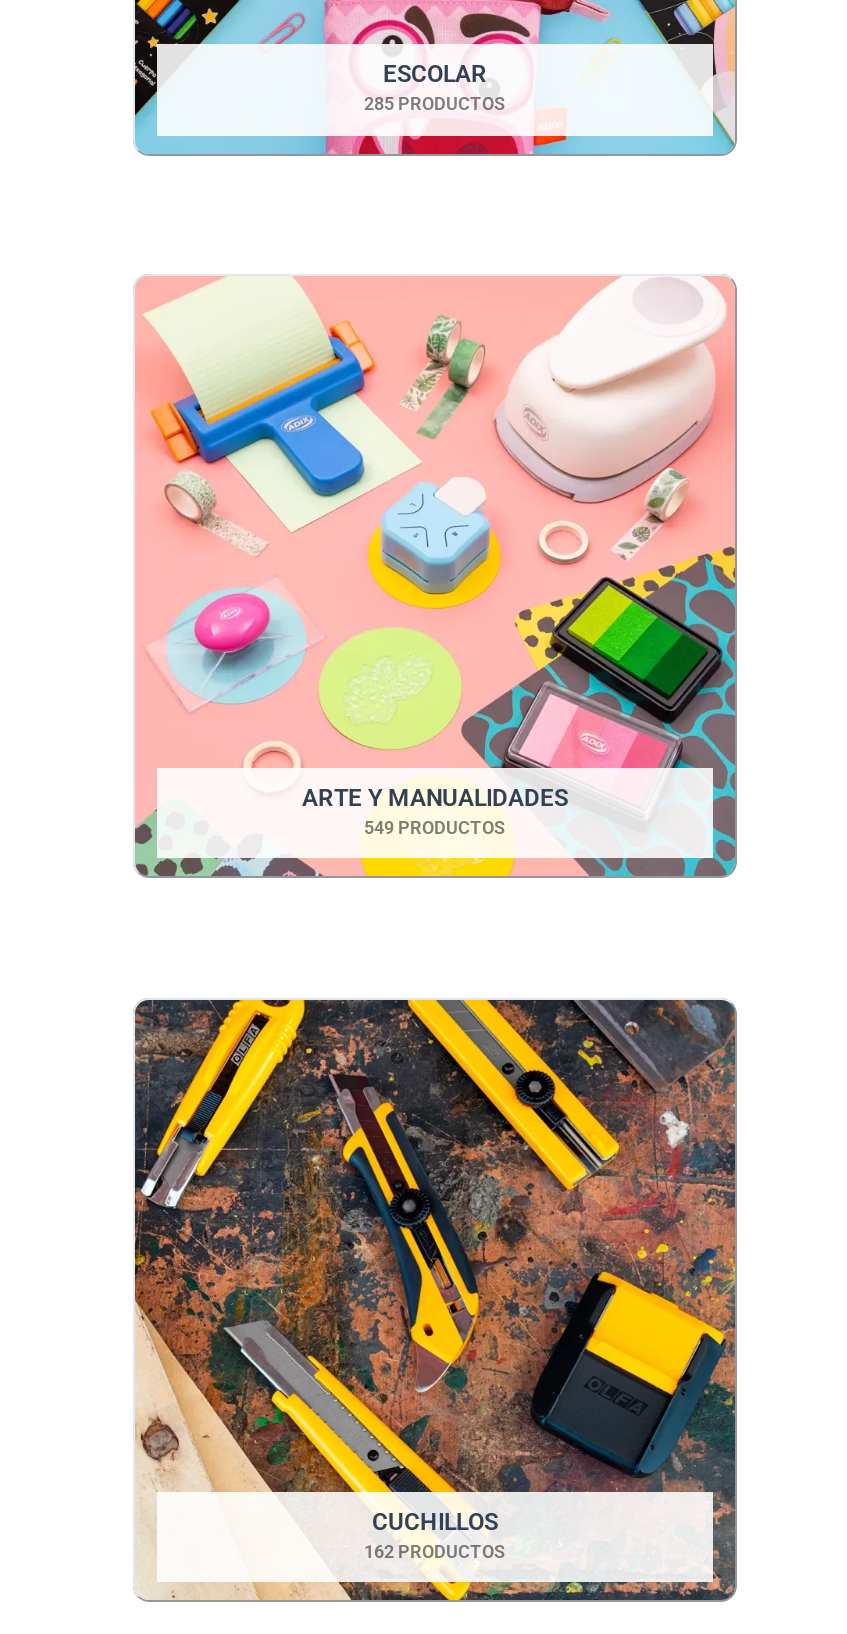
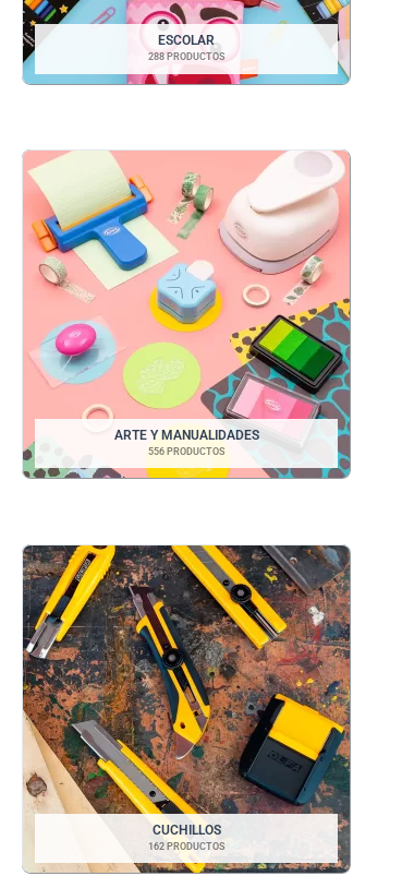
[364,95,506,115] 285 PRODUCTOS -> [148,52,225,63] 288 PRODUCTOS
[364,818,506,838] 549 PRODUCTOS -> [148,446,225,457] 556 PRODUCTOS

